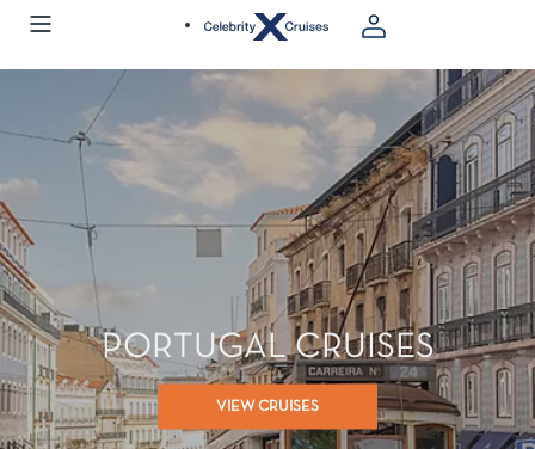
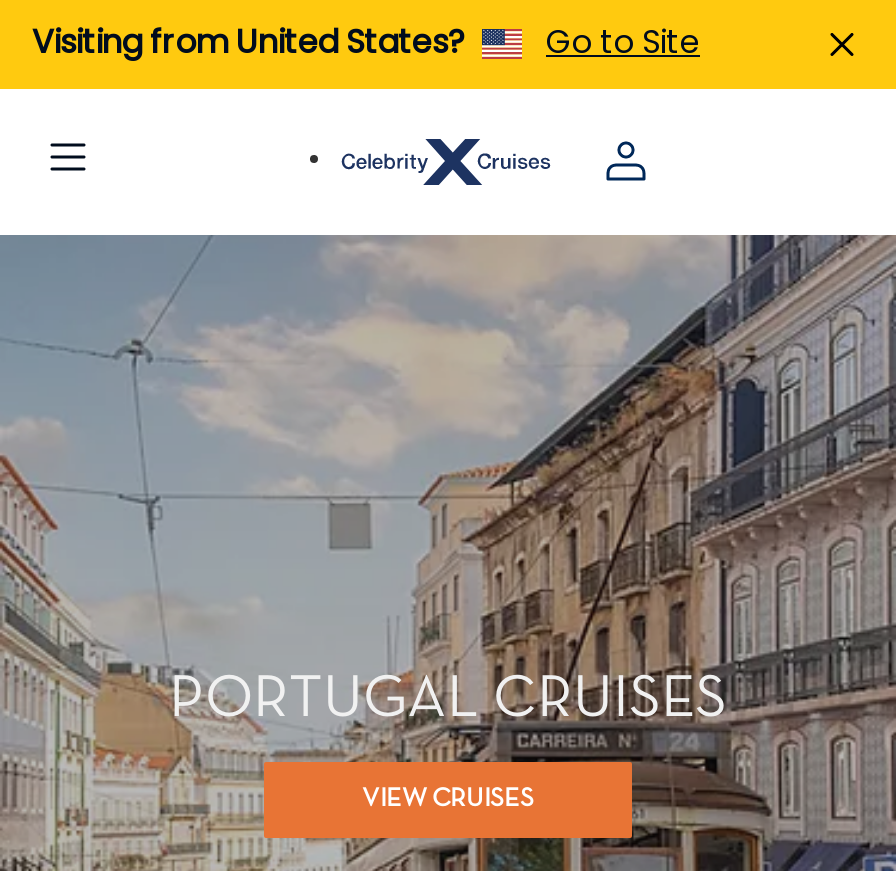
none -> [32,19,700,65] Visiting from United States? | Go to Site

